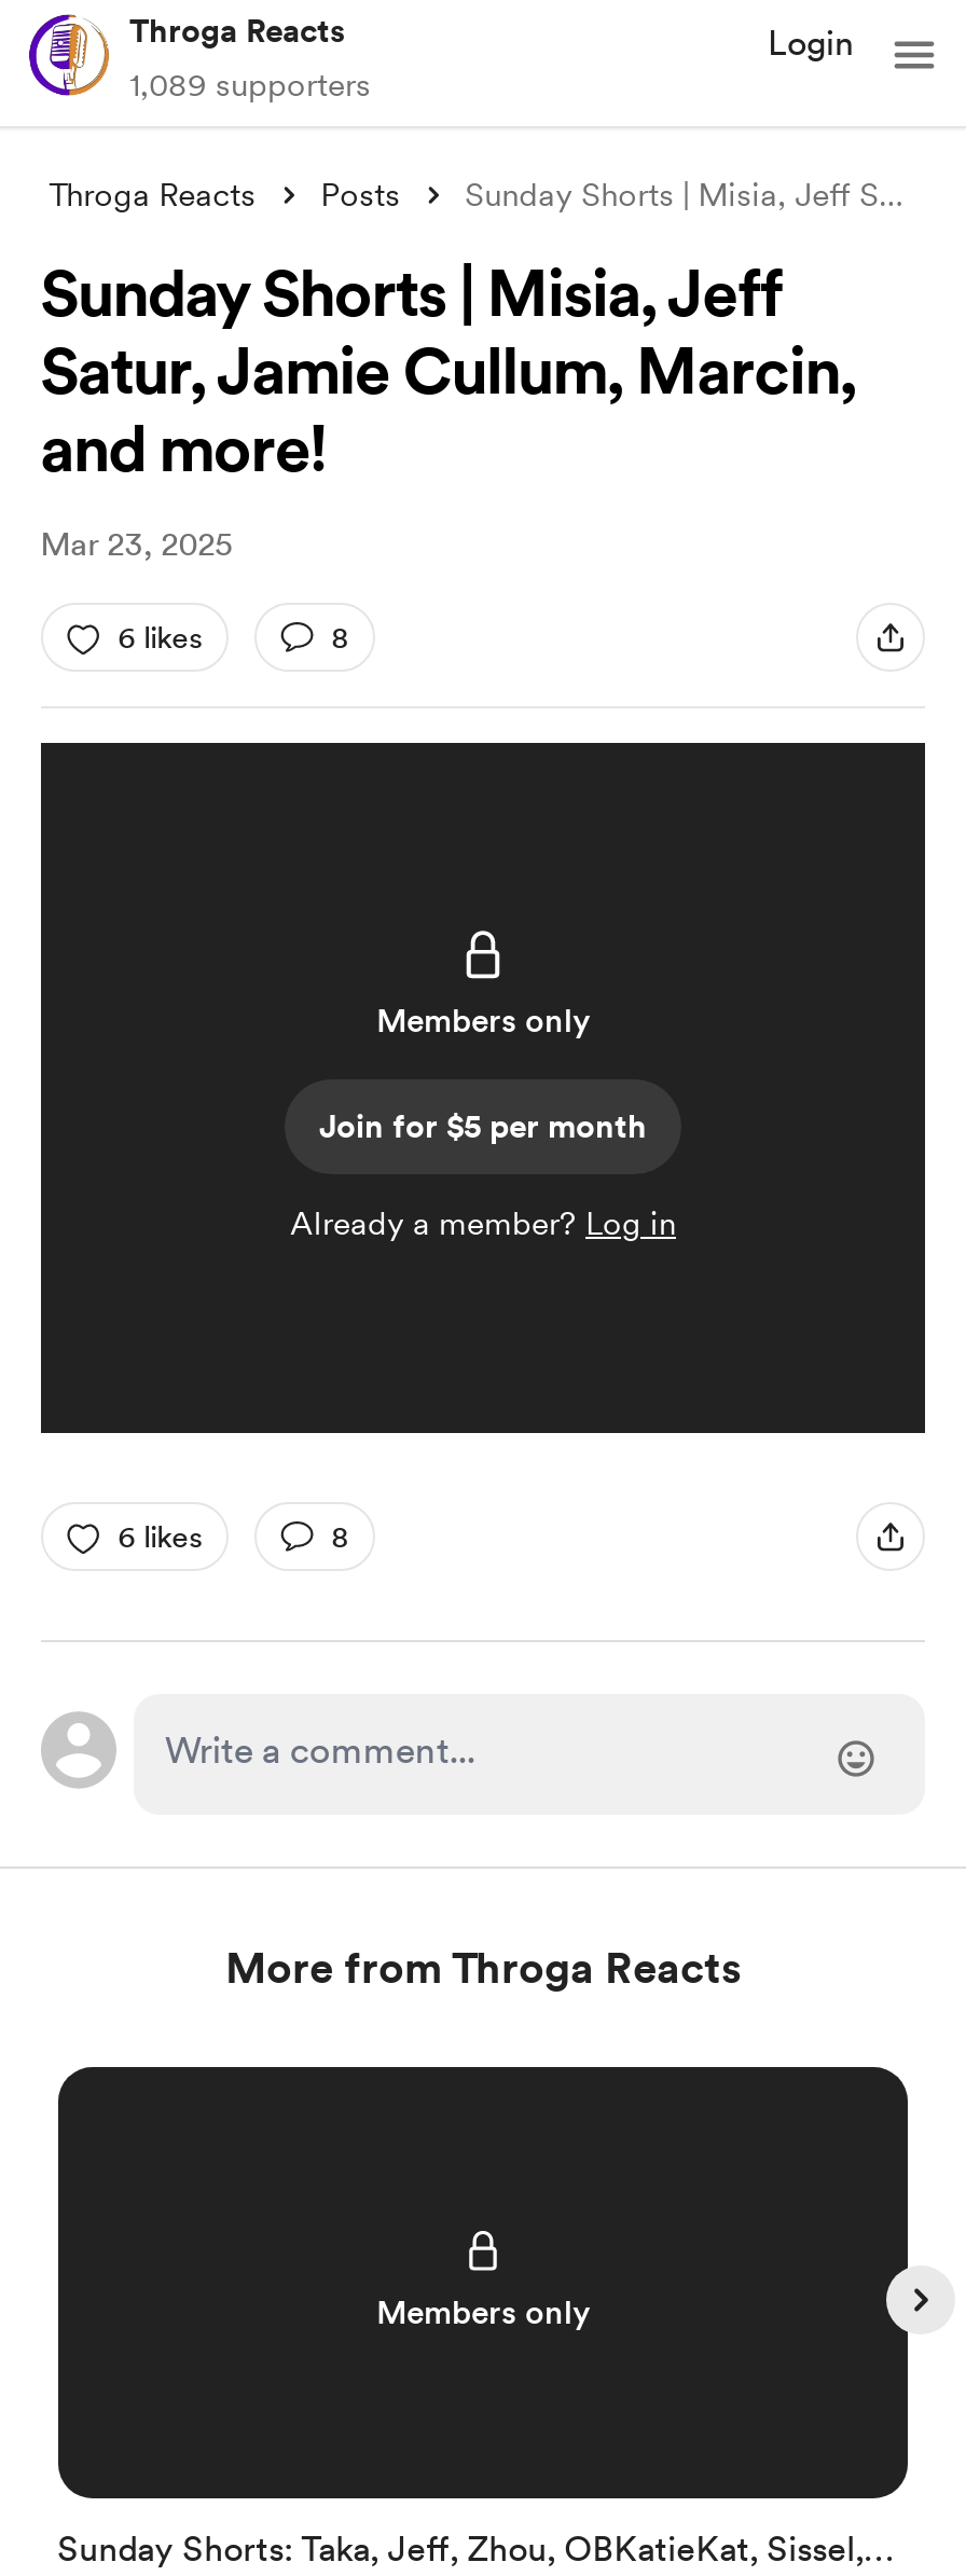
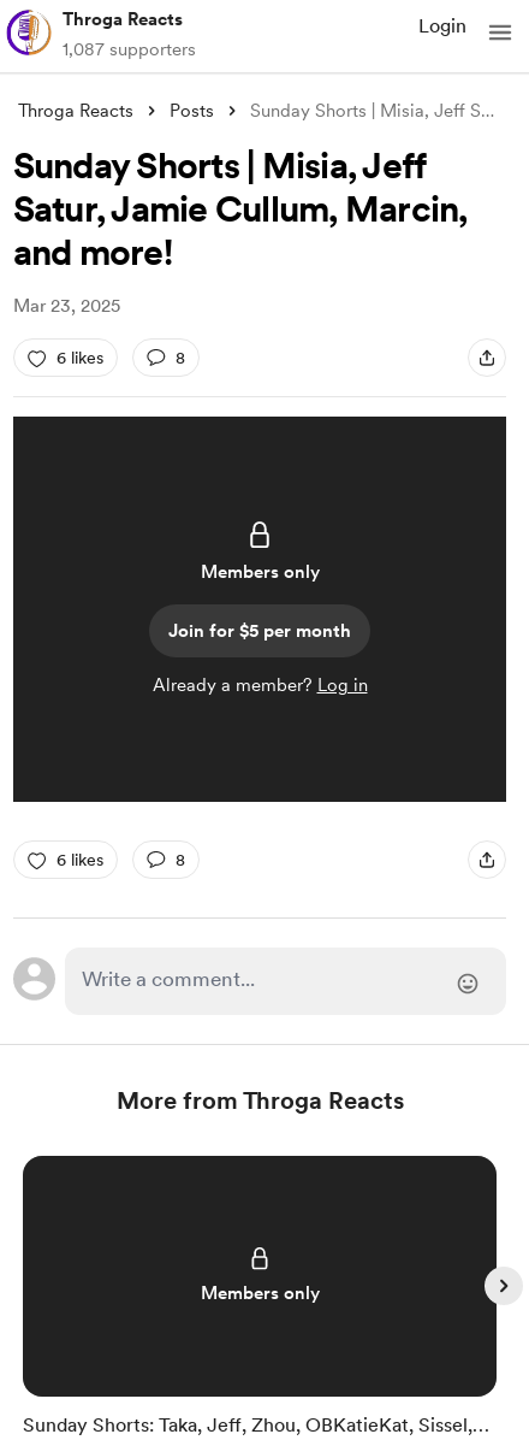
[129,66,371,105] 1,089 supporters -> [63,39,196,60] 1,087 supporters

